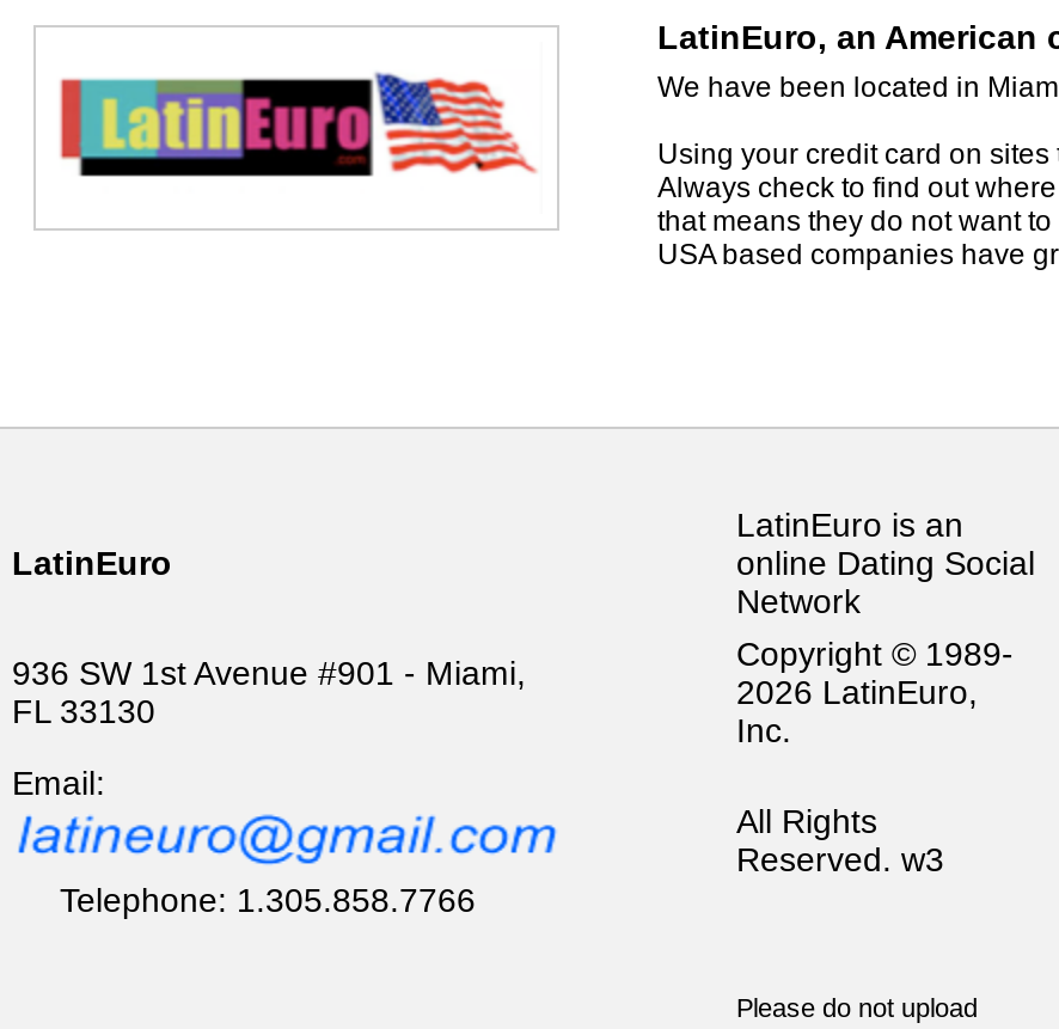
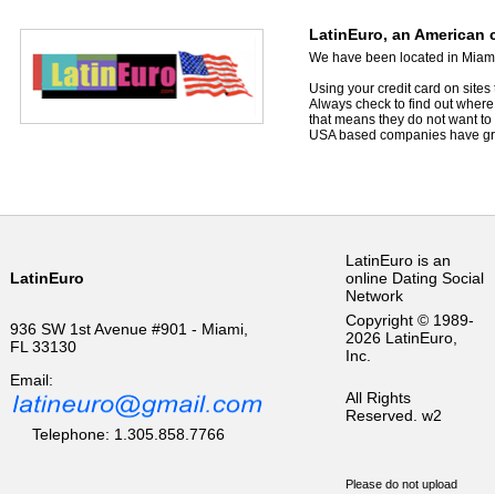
[736,840,944,878] Reserved. w3 -> [346,406,442,424] Reserved. w2

